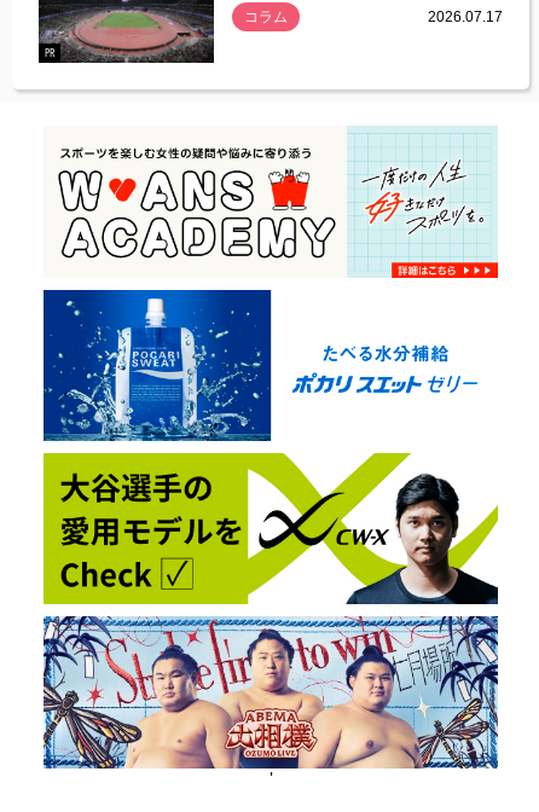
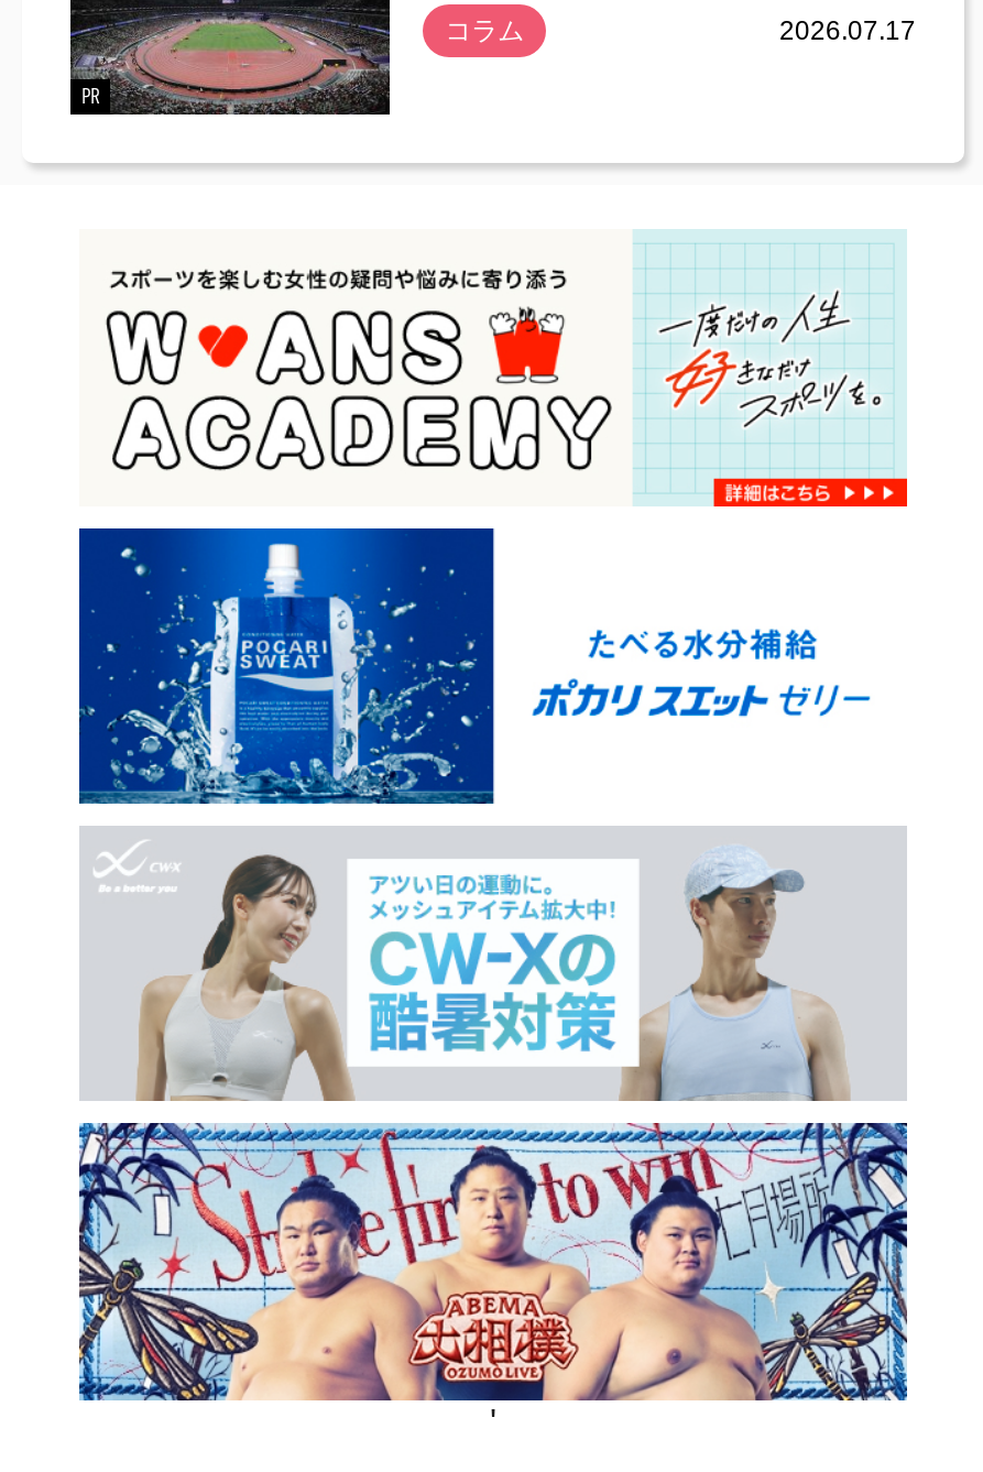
[42,452,499,605] [image] -> [79,826,907,1103] [image]

